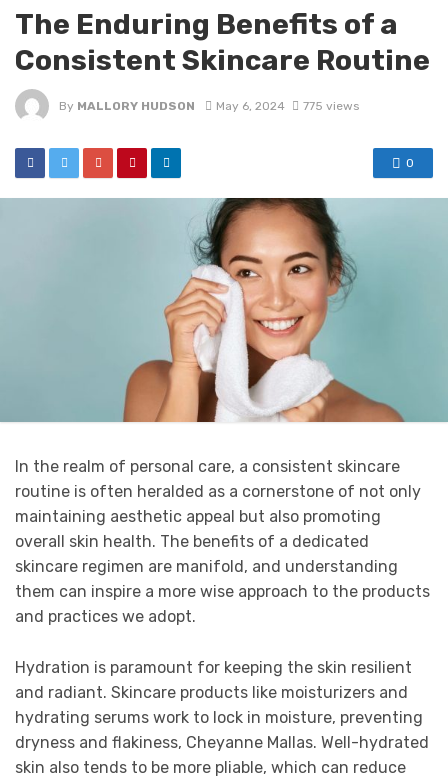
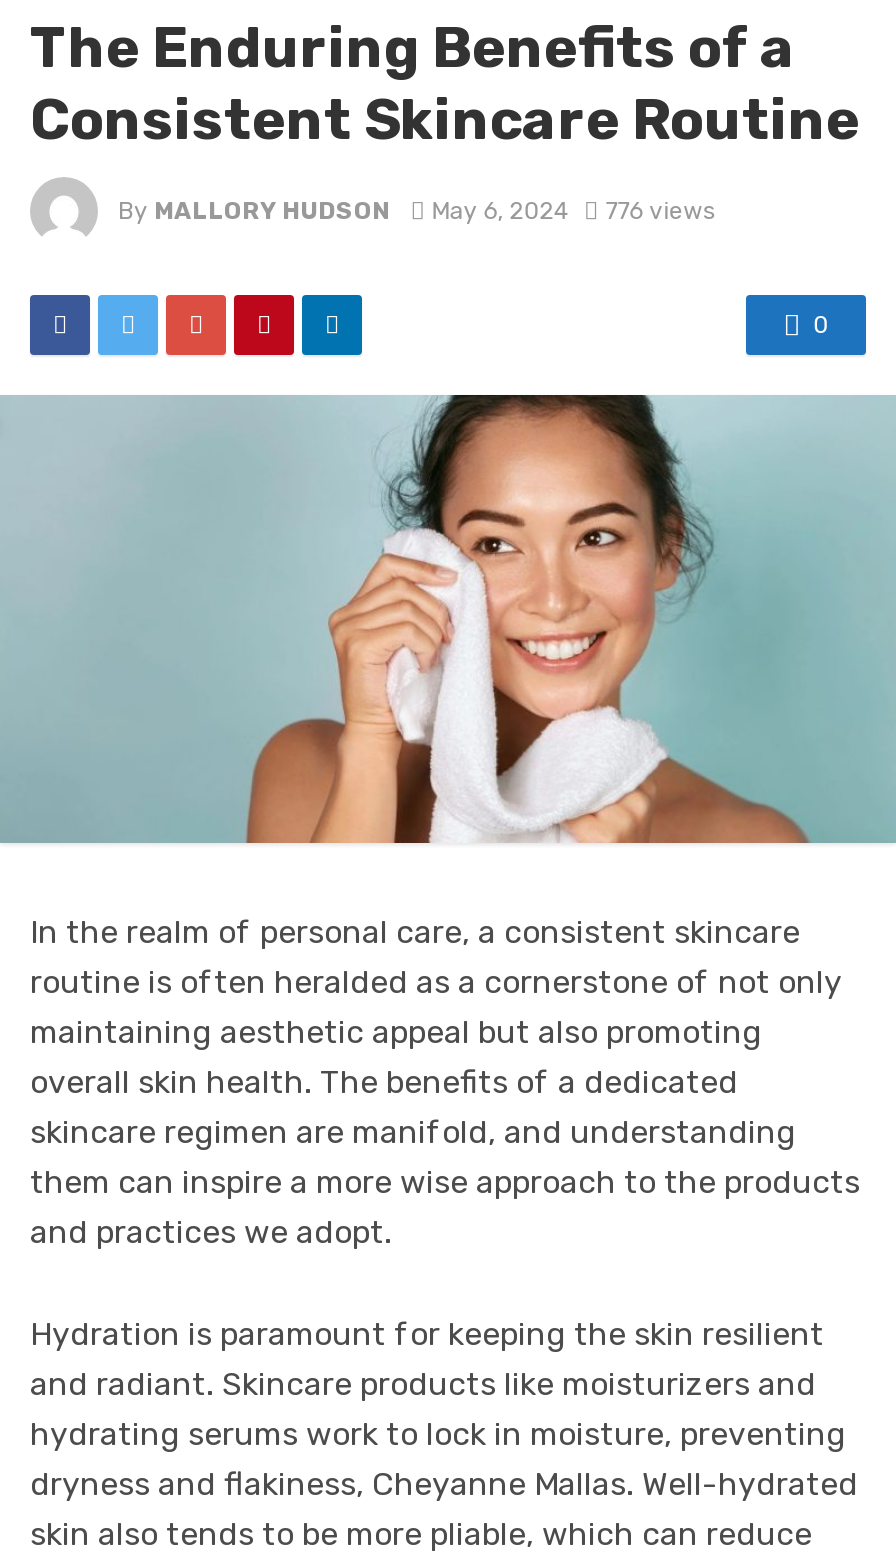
[59,99,359,113] By MALLORY HUDSON May 6, 2024 775 views -> [118,196,715,224] By MALLORY HUDSON May 6, 2024 776 views

